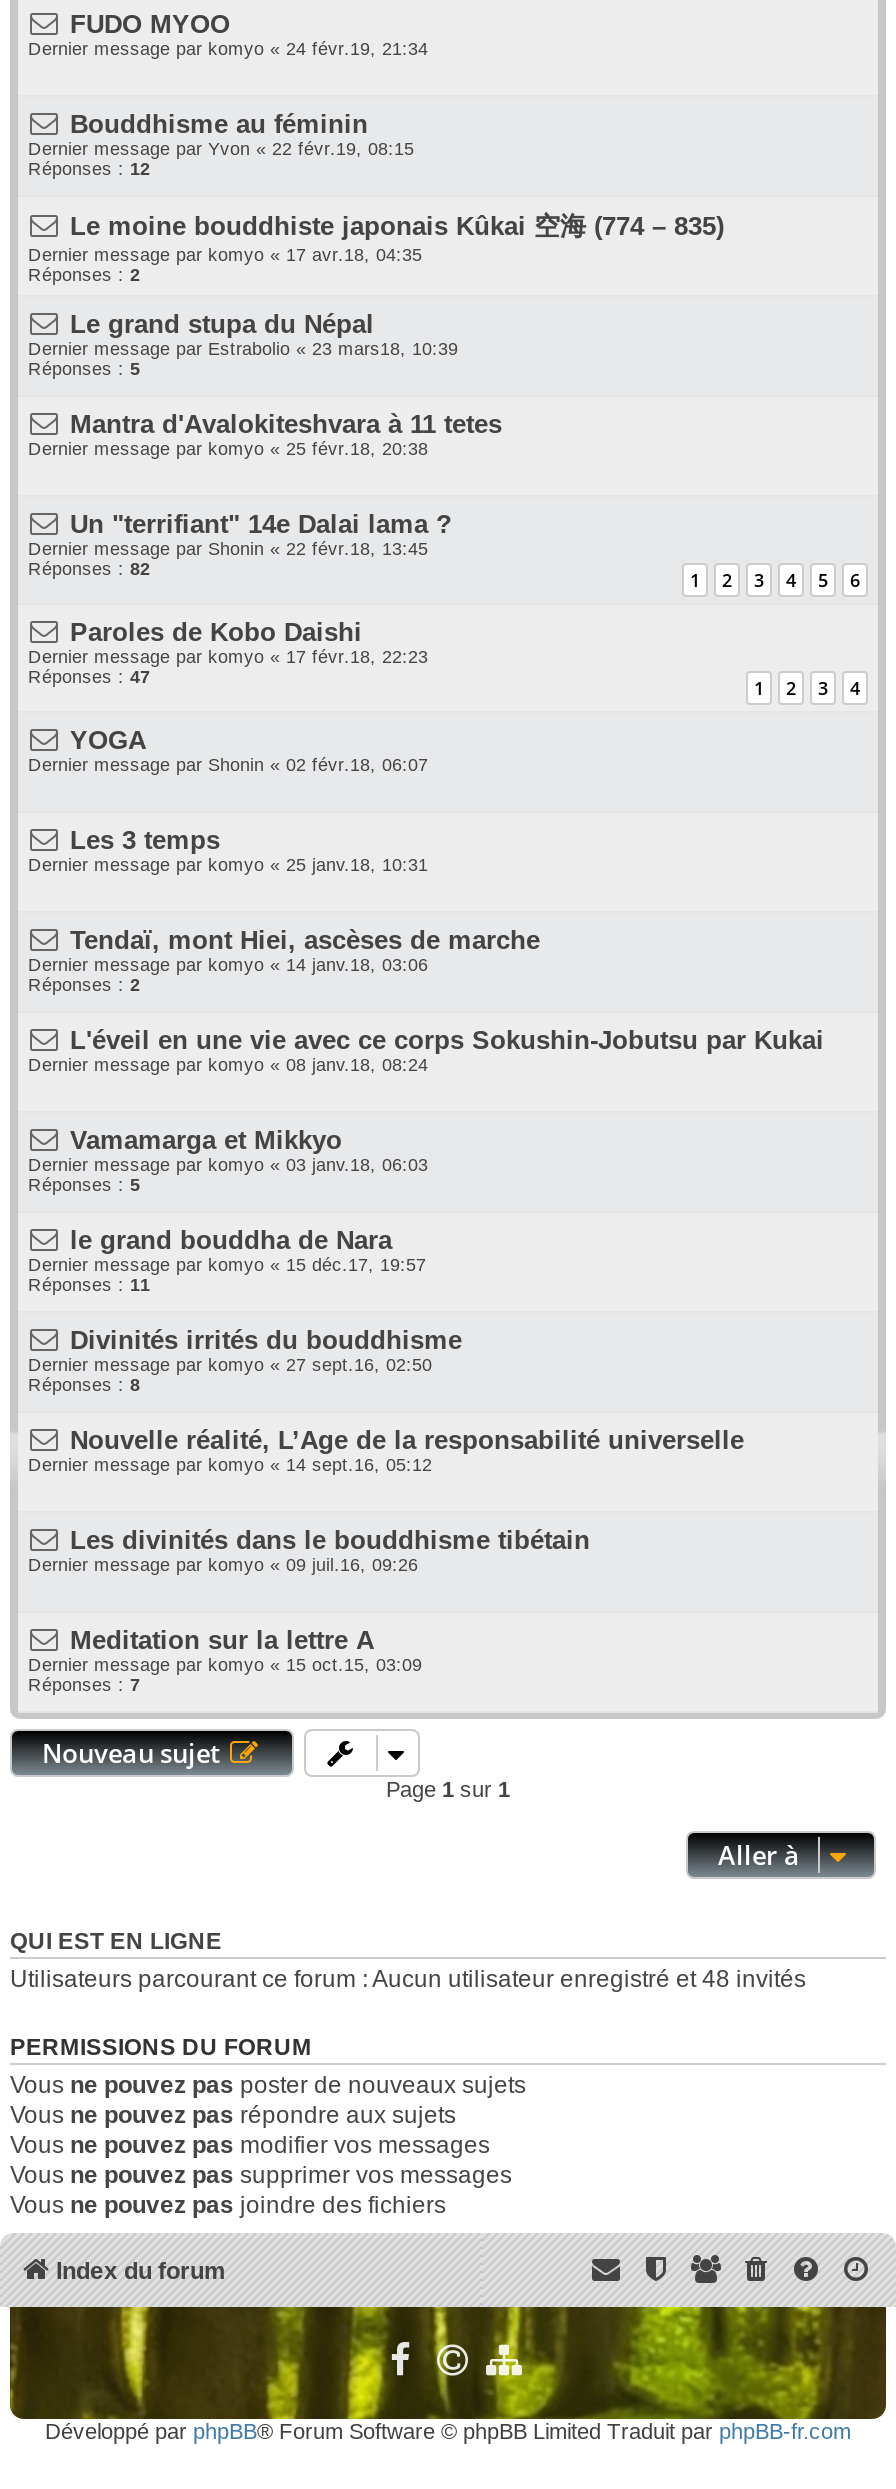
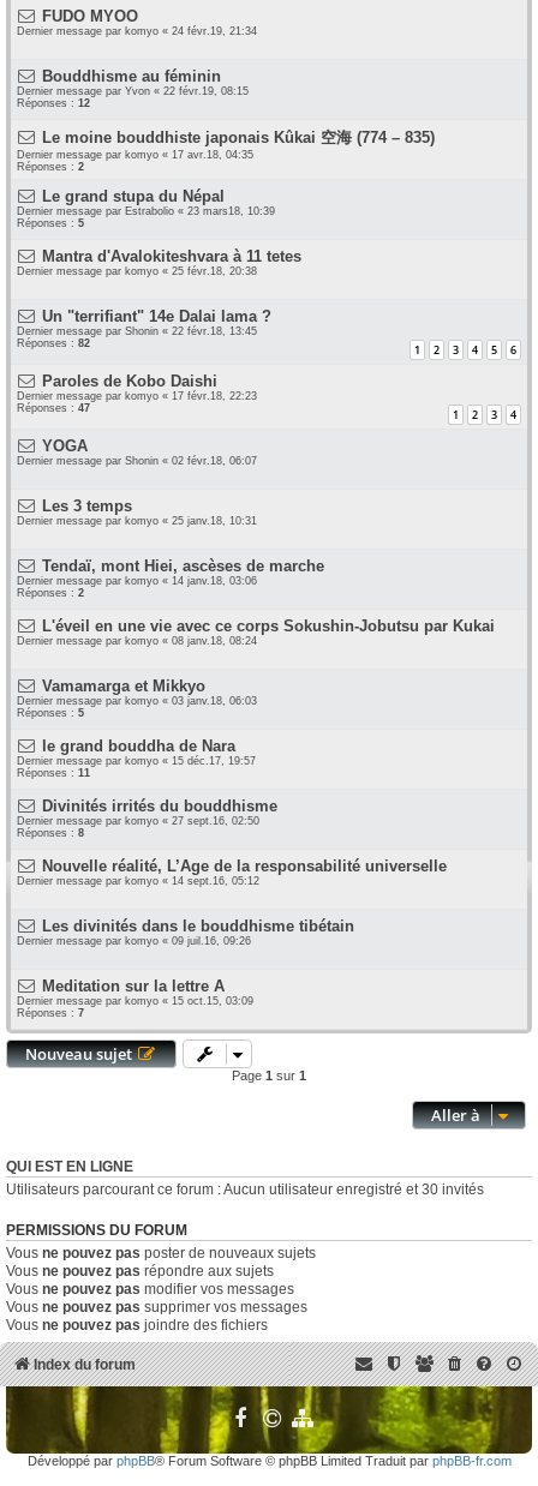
[10,1964,806,1992] Utilisateurs parcourant ce forum : Aucun utilisateur enregistré et 48 invités -> [6,1181,484,1197] Utilisateurs parcourant ce forum : Aucun utilisateur enregistré et 30 invités

